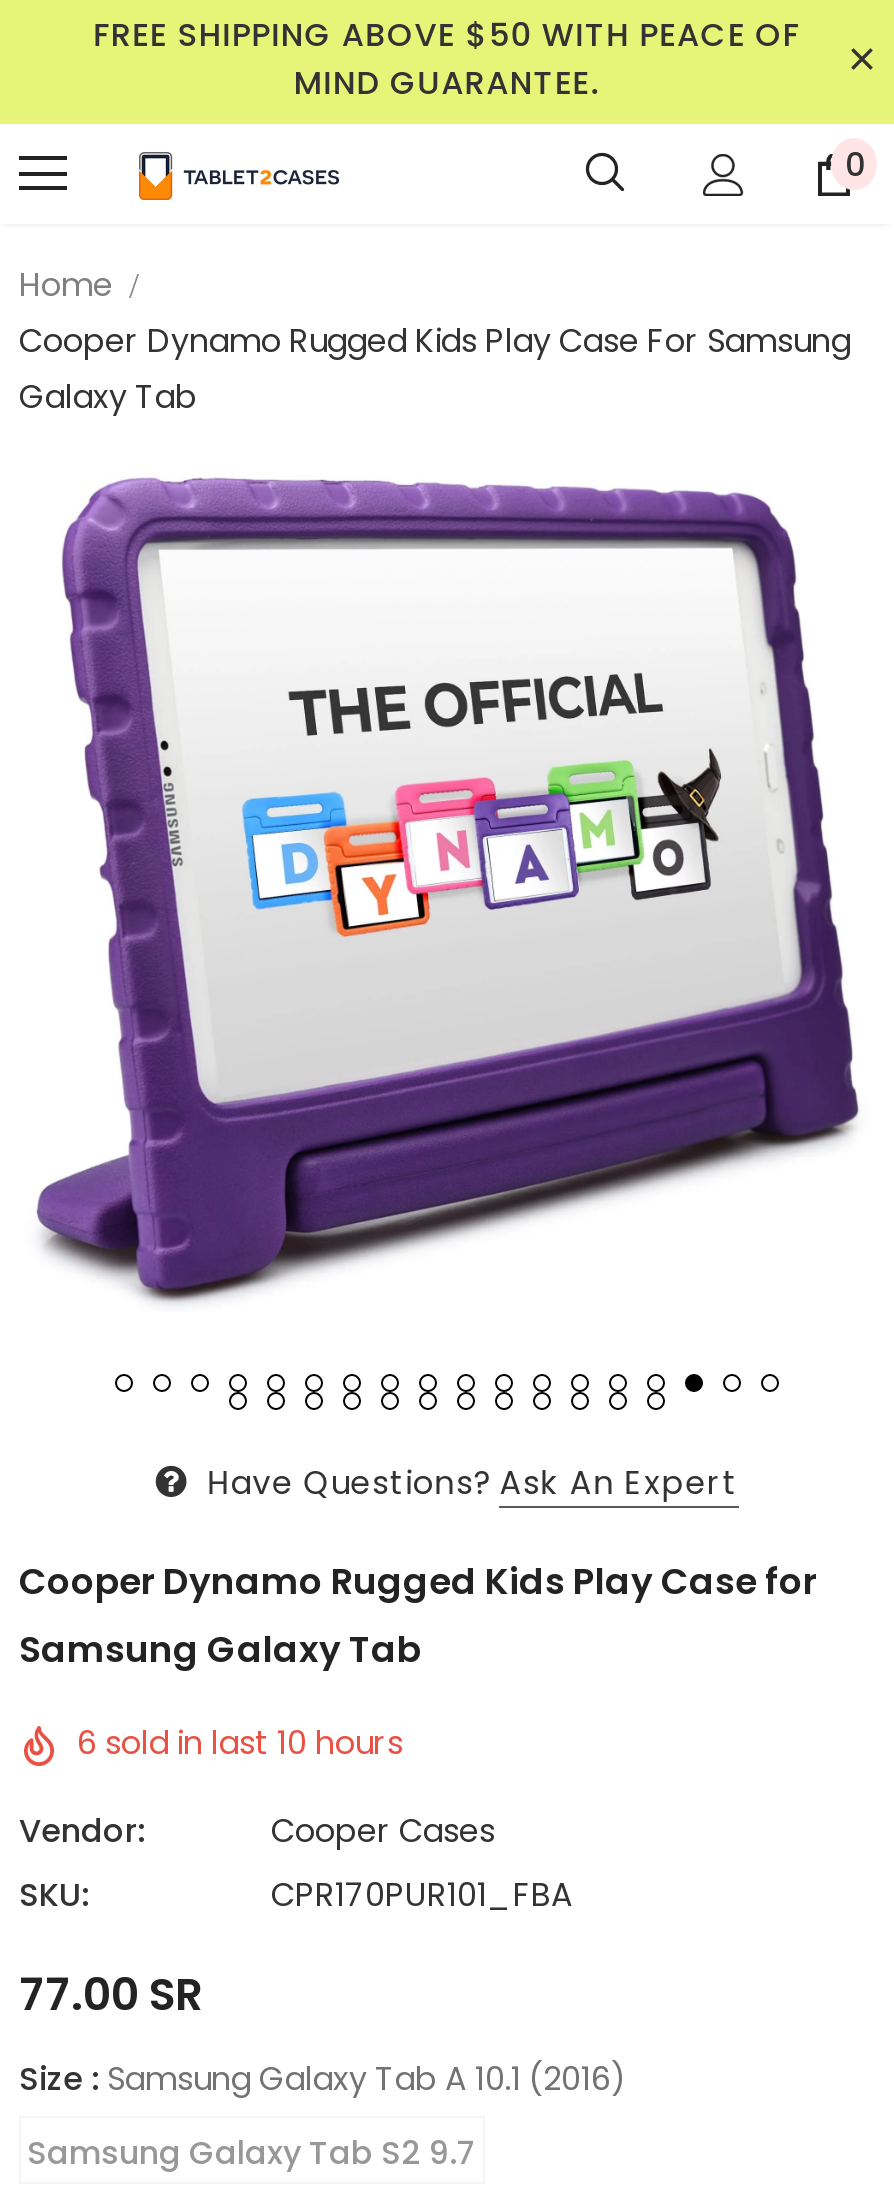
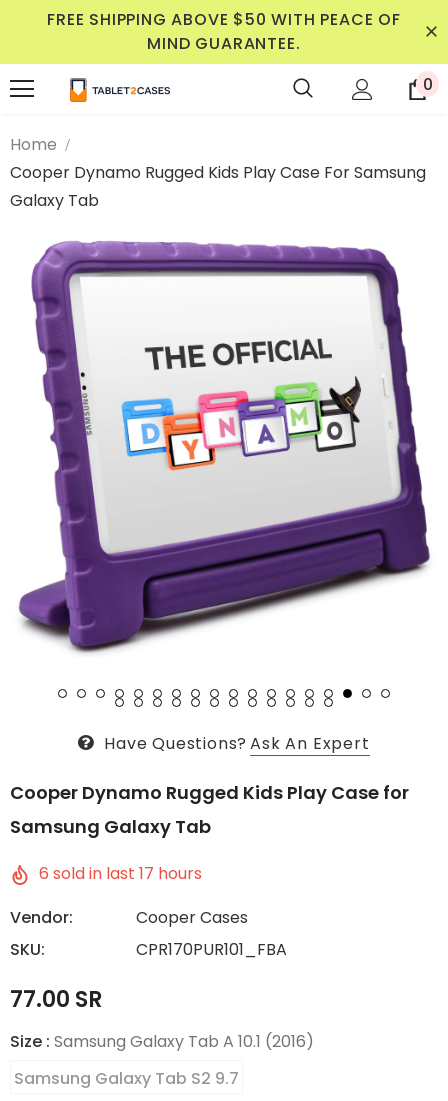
[77,1720,403,1766] 6 sold in last 10 hours -> [39,862,202,885] 6 sold in last 17 hours

